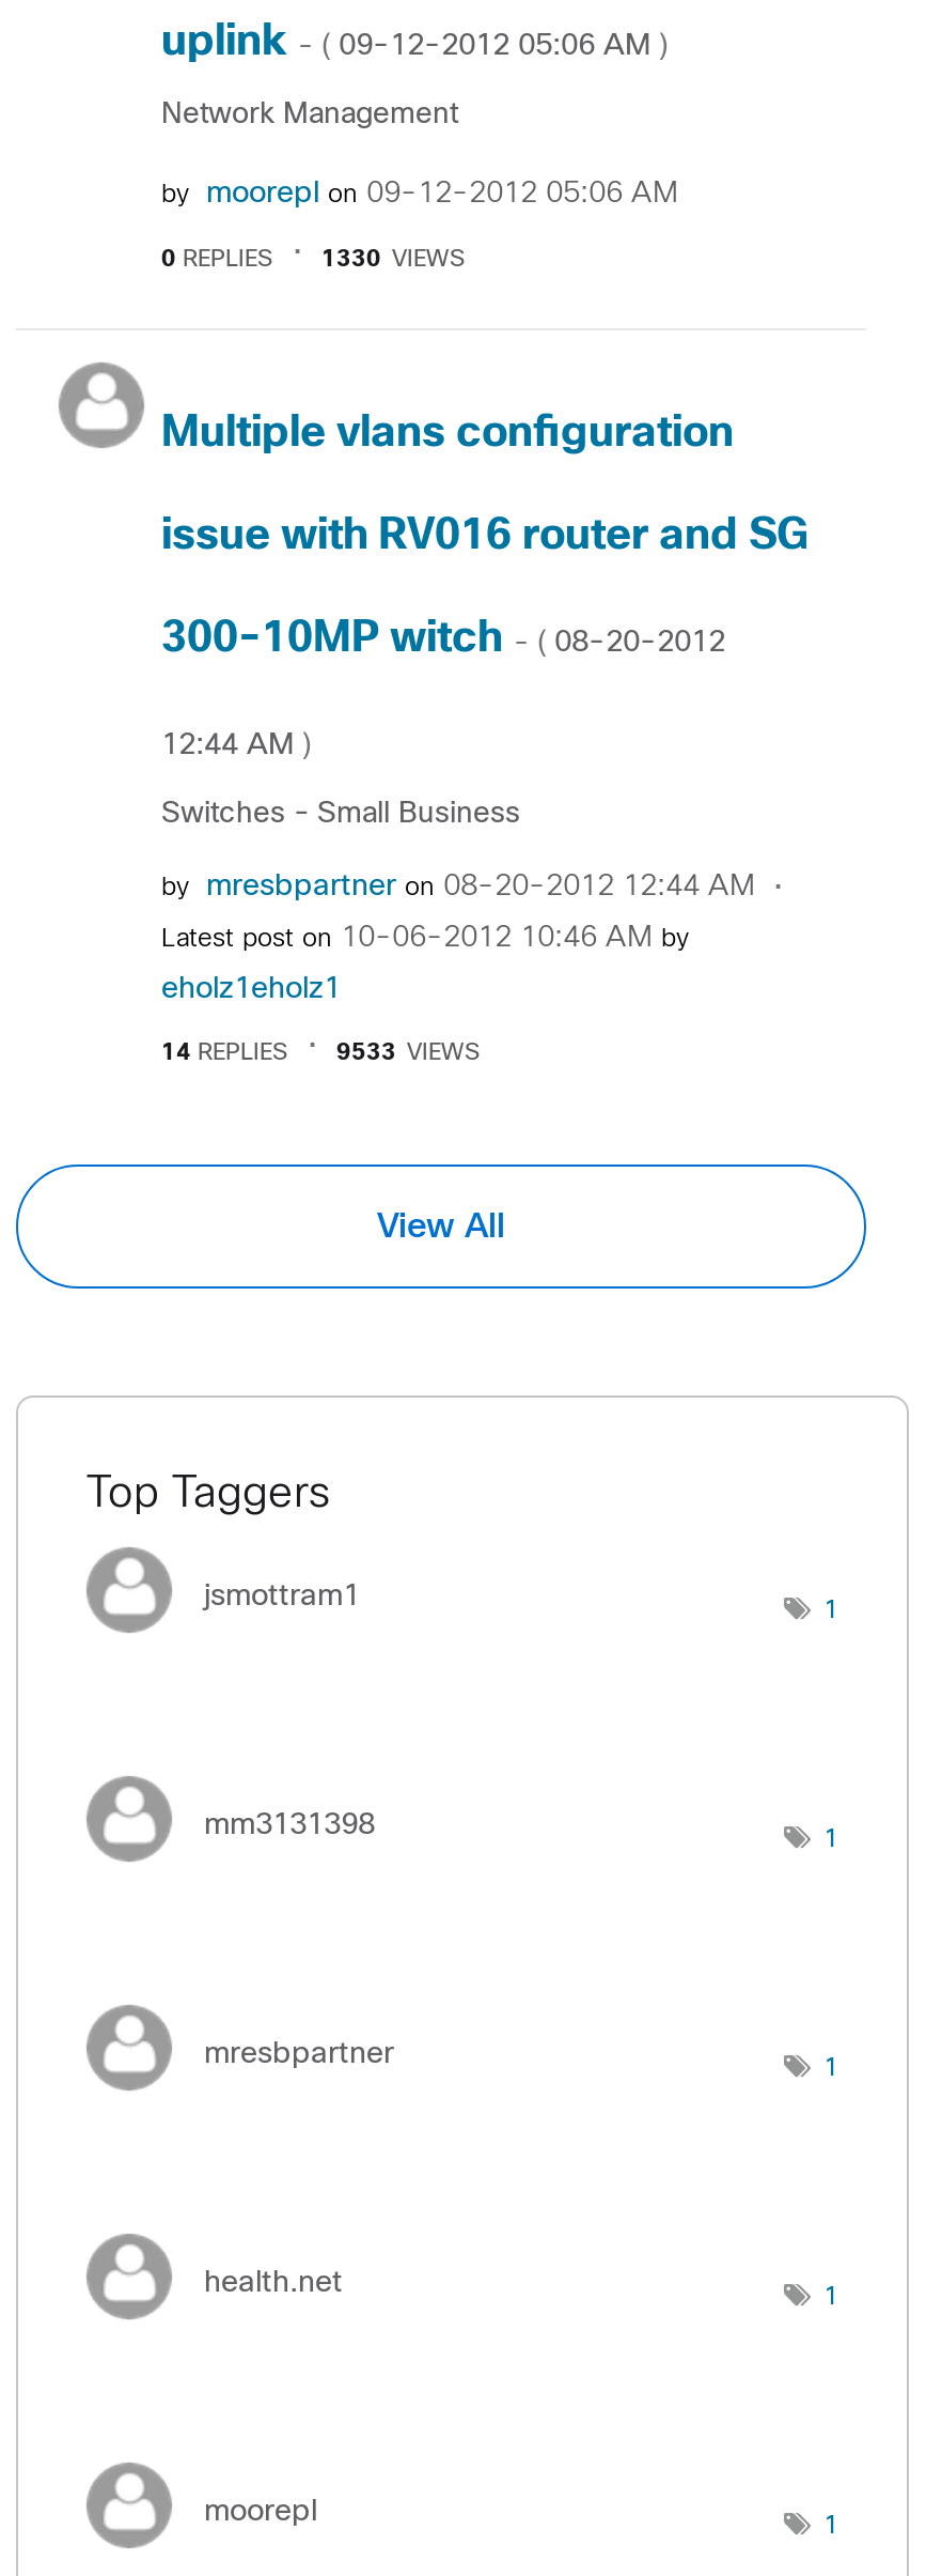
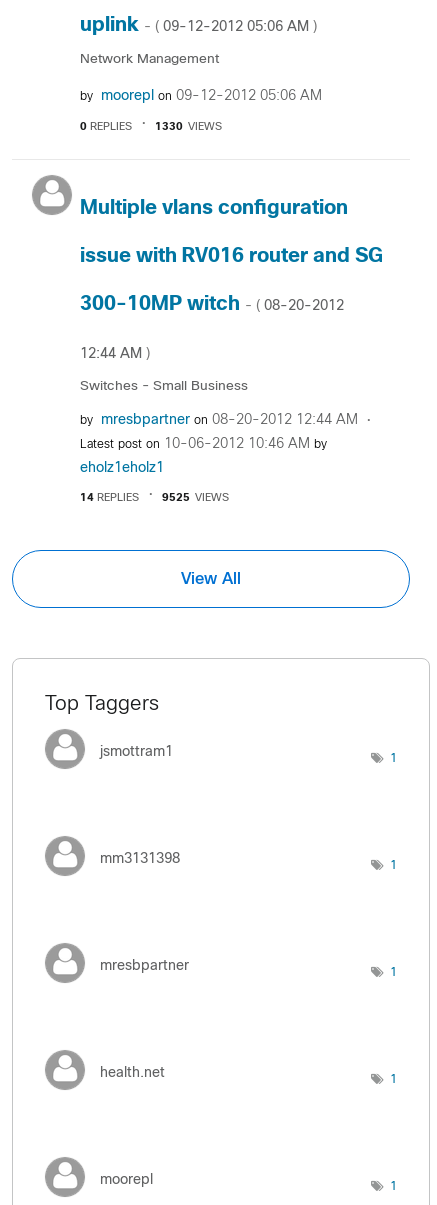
[336,1043,480,1064] 9533 VIEWS -> [162,493,229,503] 9525 VIEWS

